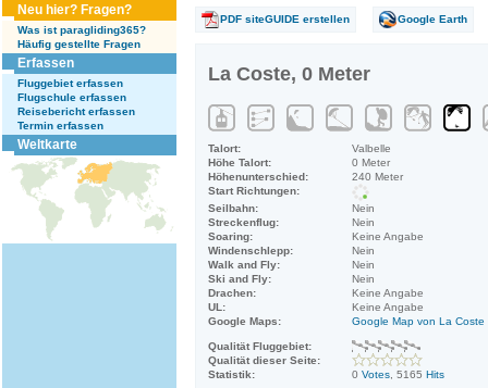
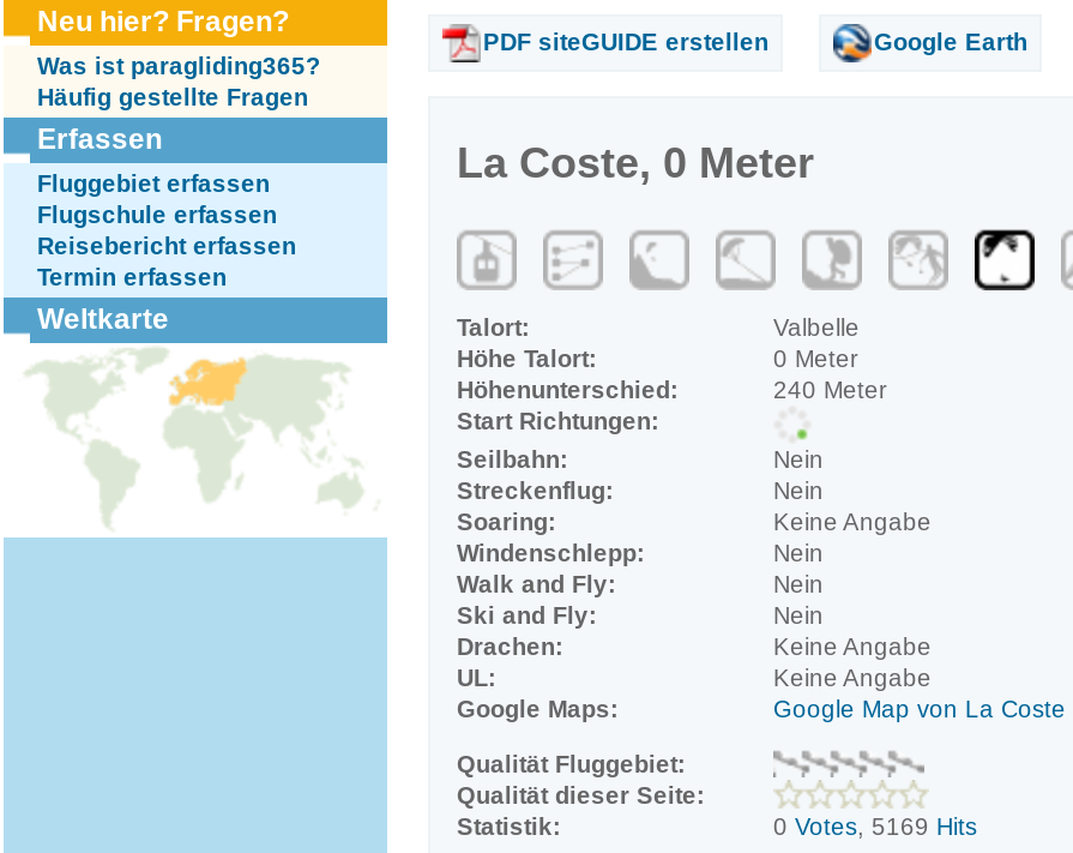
[352,368,444,380] 0 Votes, 5165 Hits -> [773,813,977,840] 0 Votes, 5169 Hits

